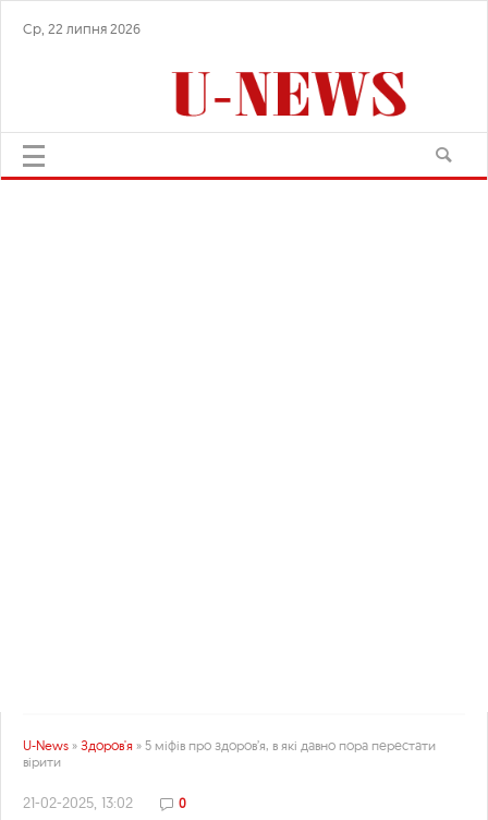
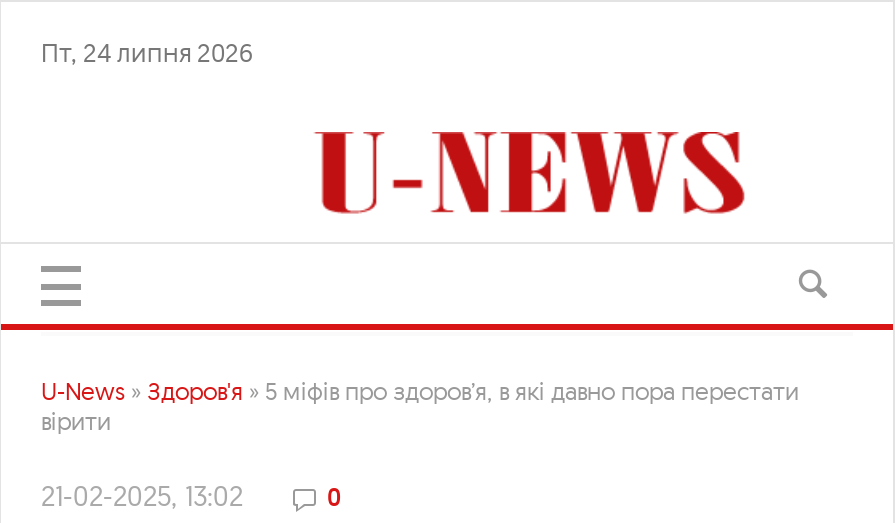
[23,20,141,37] Ср, 22 липня 2026 -> [41,36,253,68] Пт, 24 липня 2026

